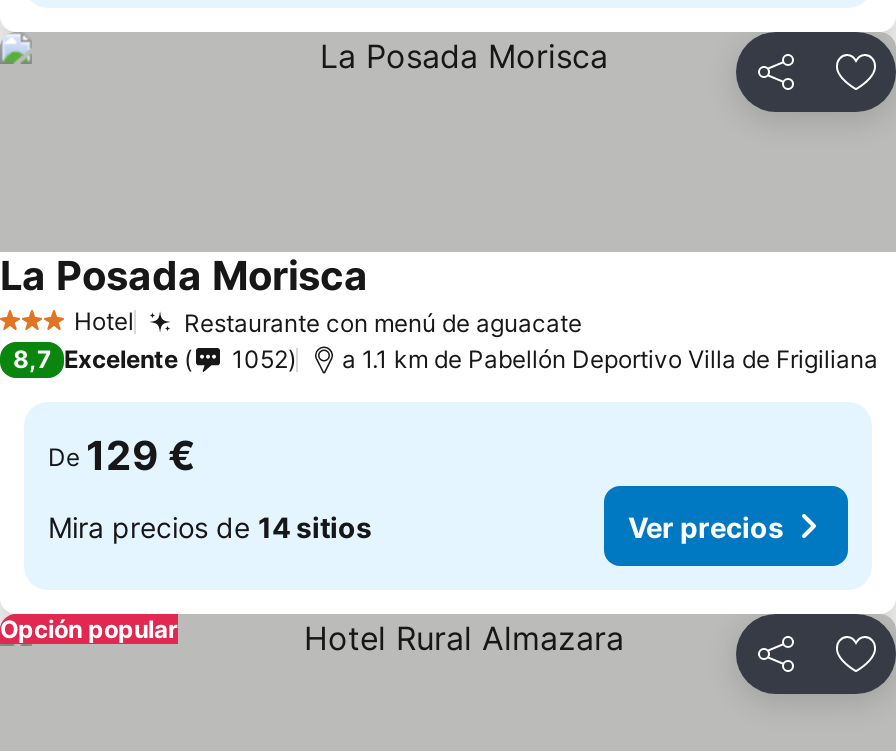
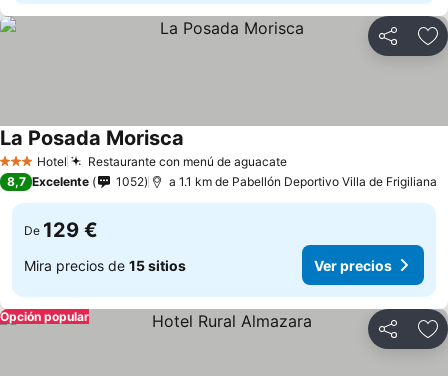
[48,509,372,543] Mira precios de 14 sitios -> [24,256,186,273] Mira precios de 15 sitios

